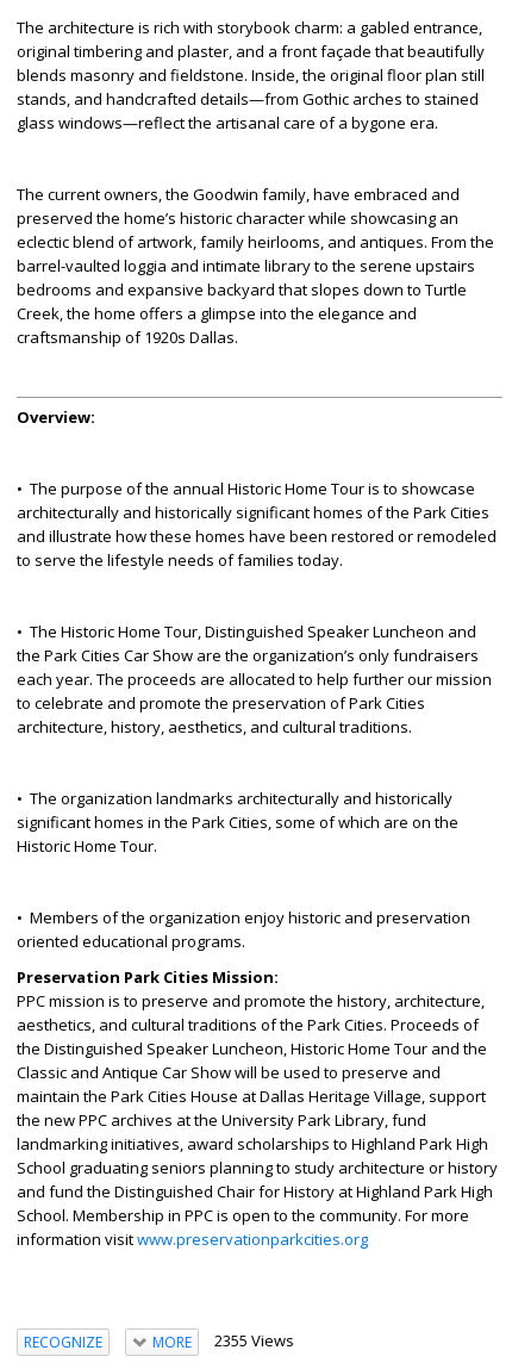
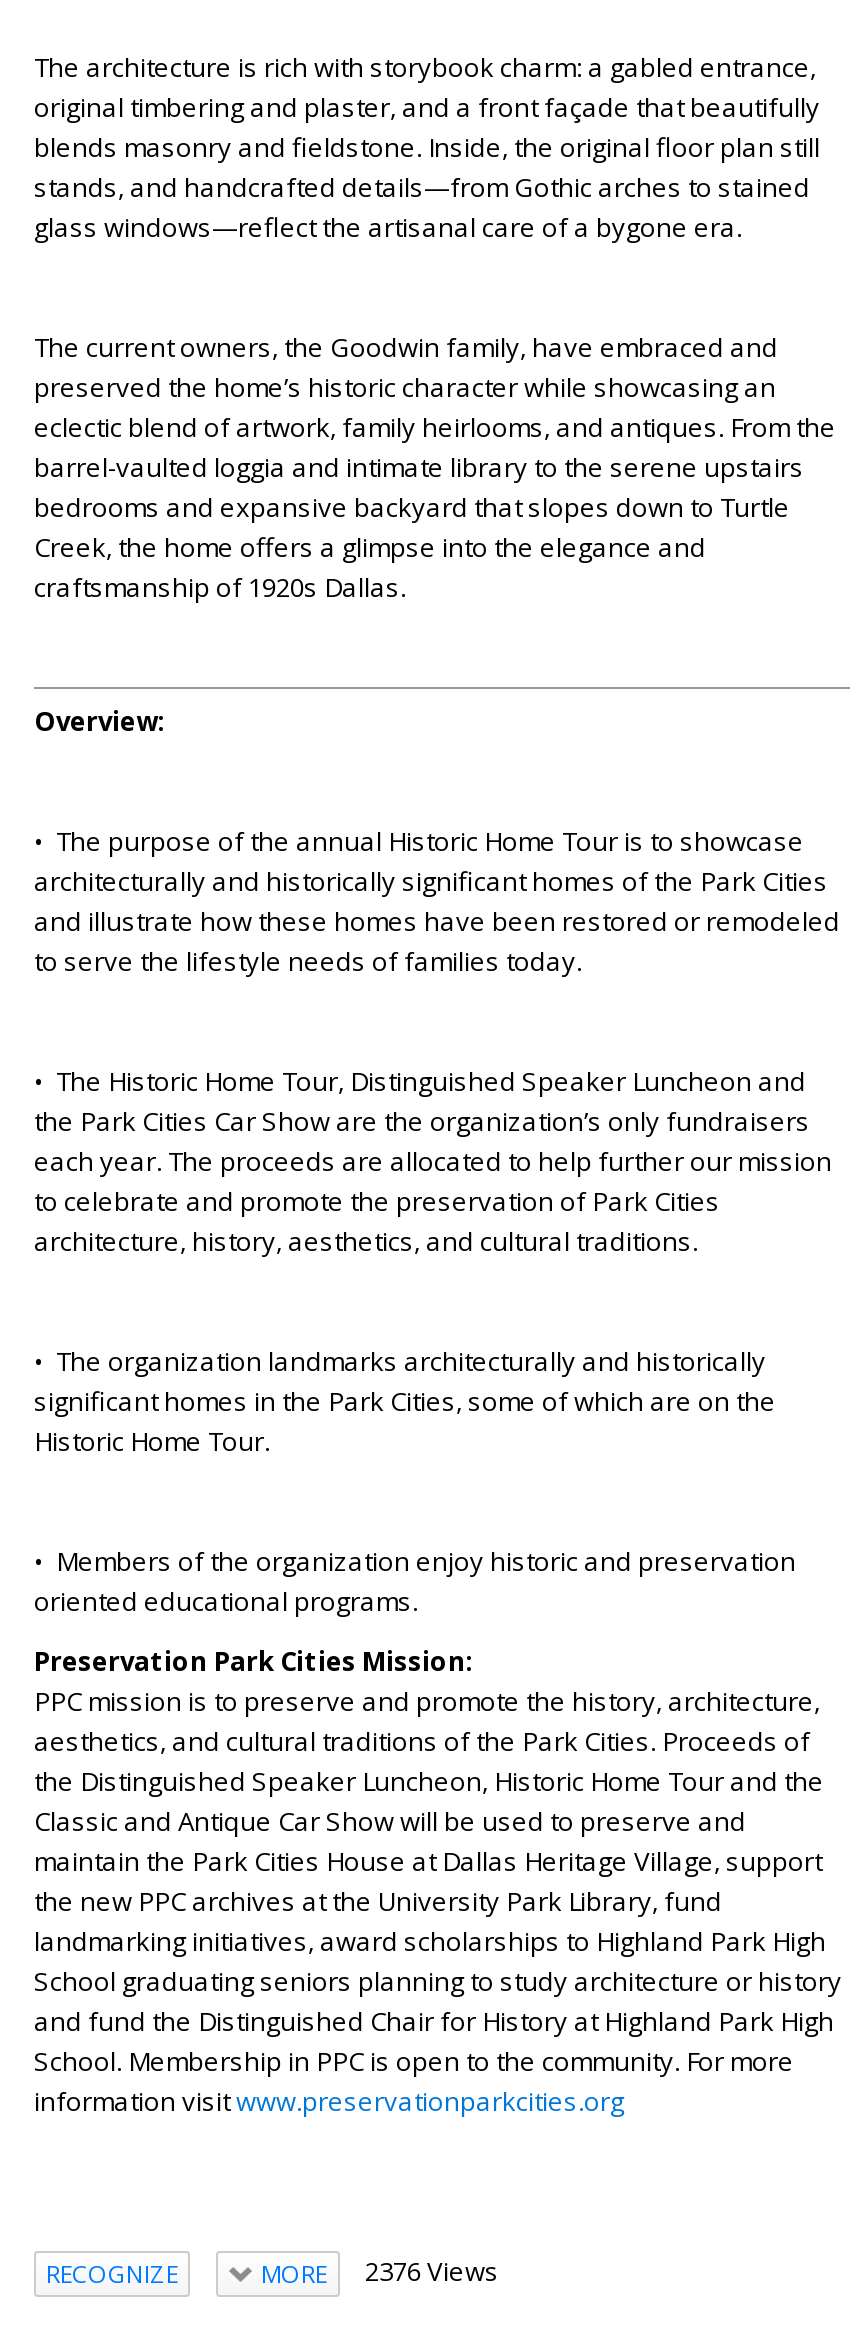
[152,1330,294,1353] MORE 2355 Views -> [261,2254,499,2292] MORE 2376 Views

